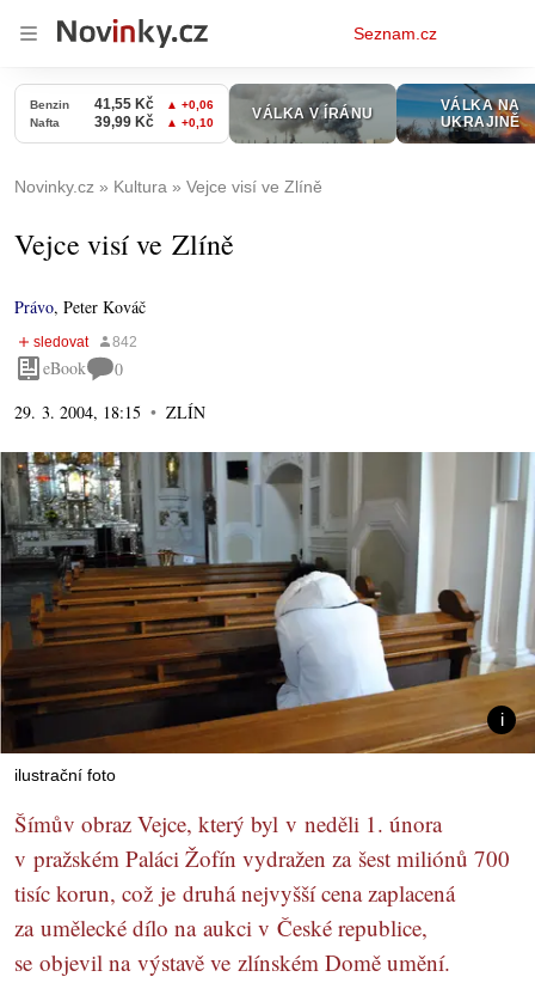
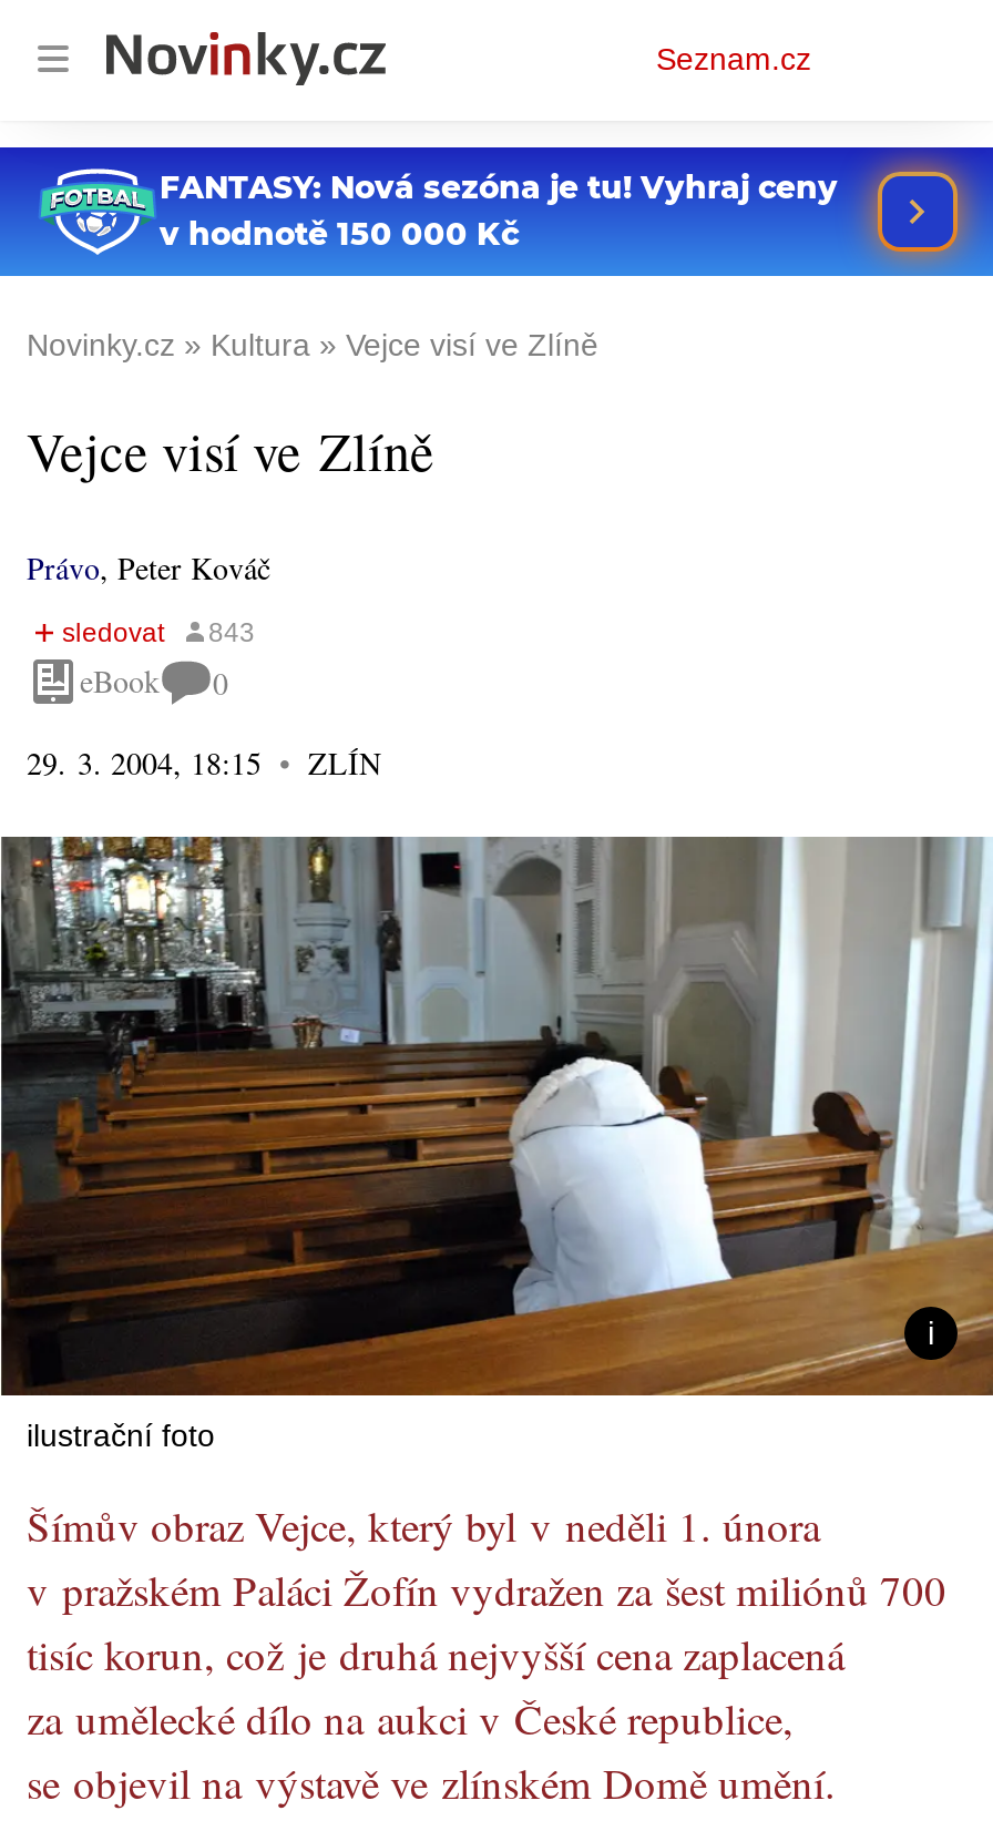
[4,81,531,149] [image] -> [7,145,986,278] [image]

